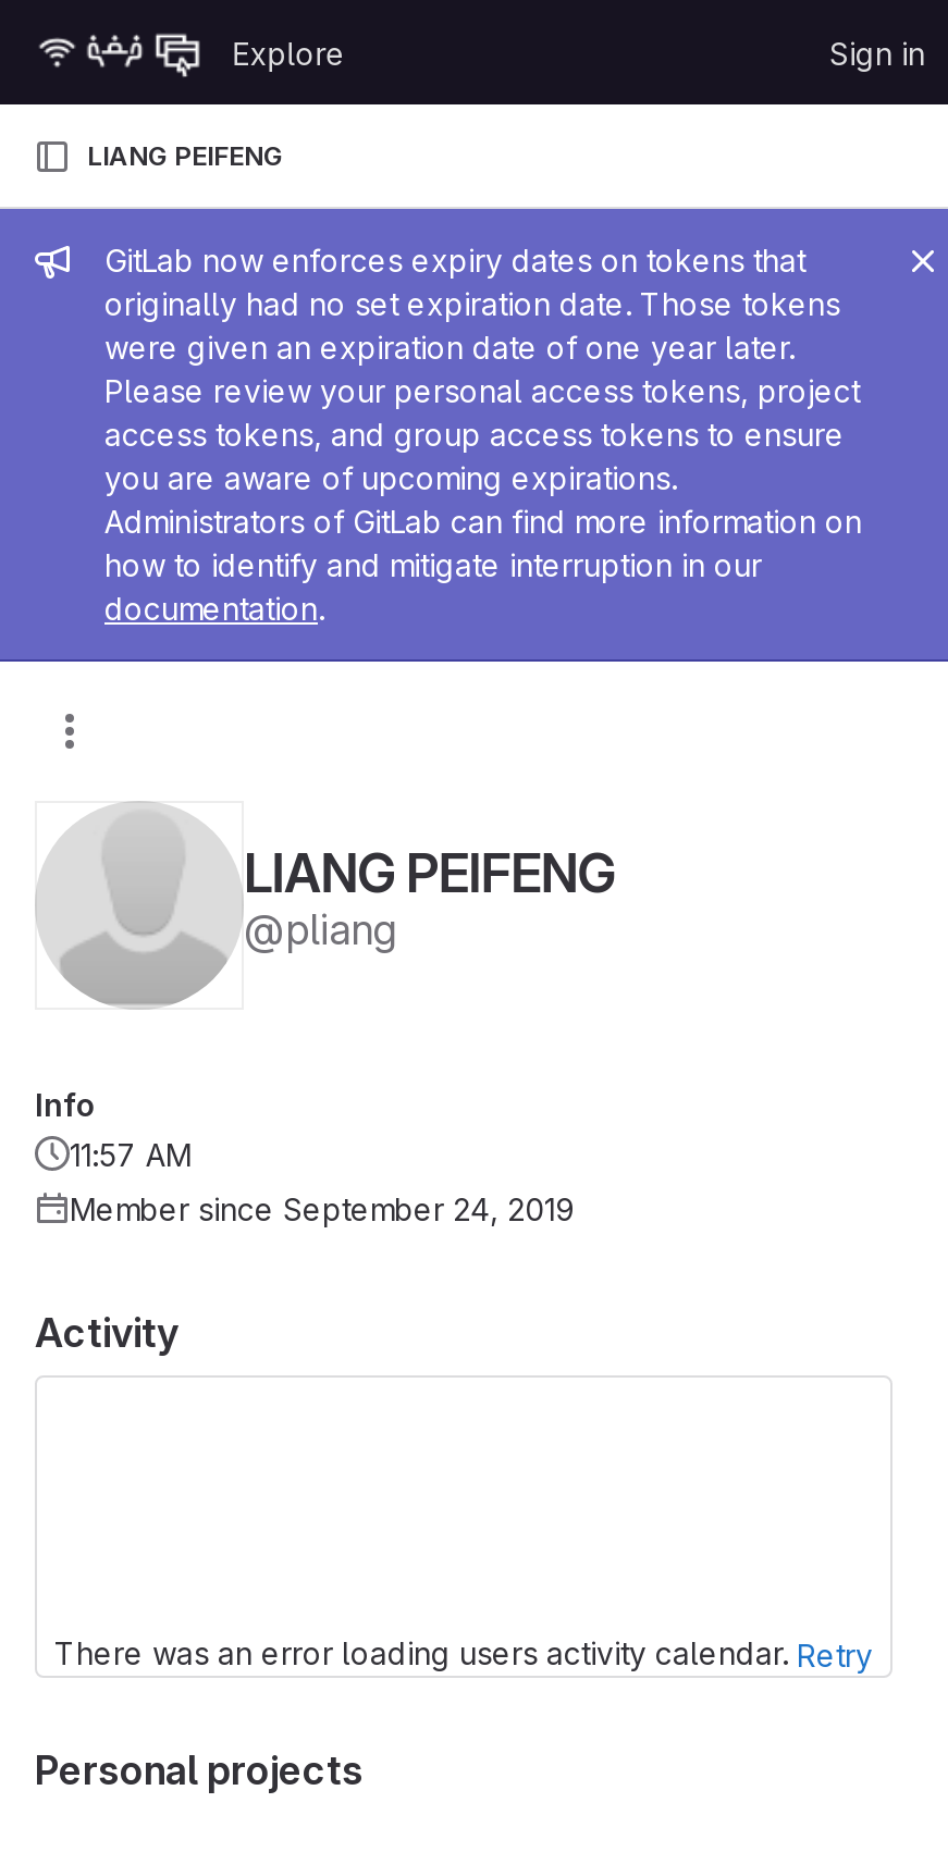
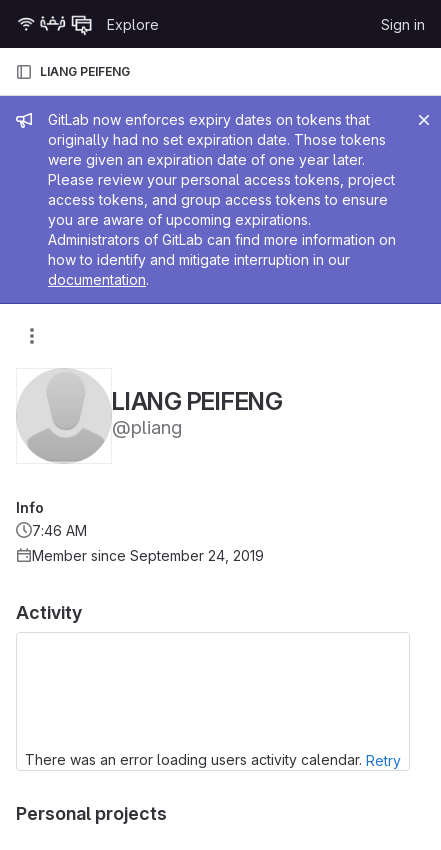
[70,1136,192,1173] 11:57 AM -> [32,522,87,539] 7:46 AM

